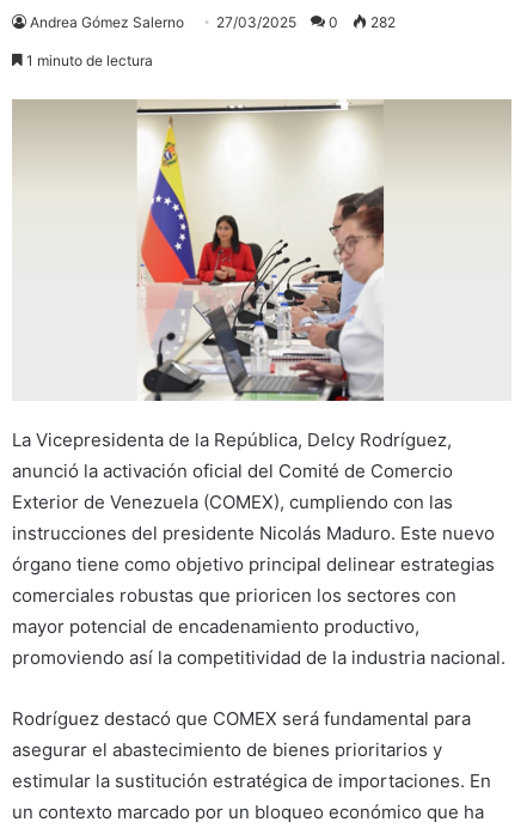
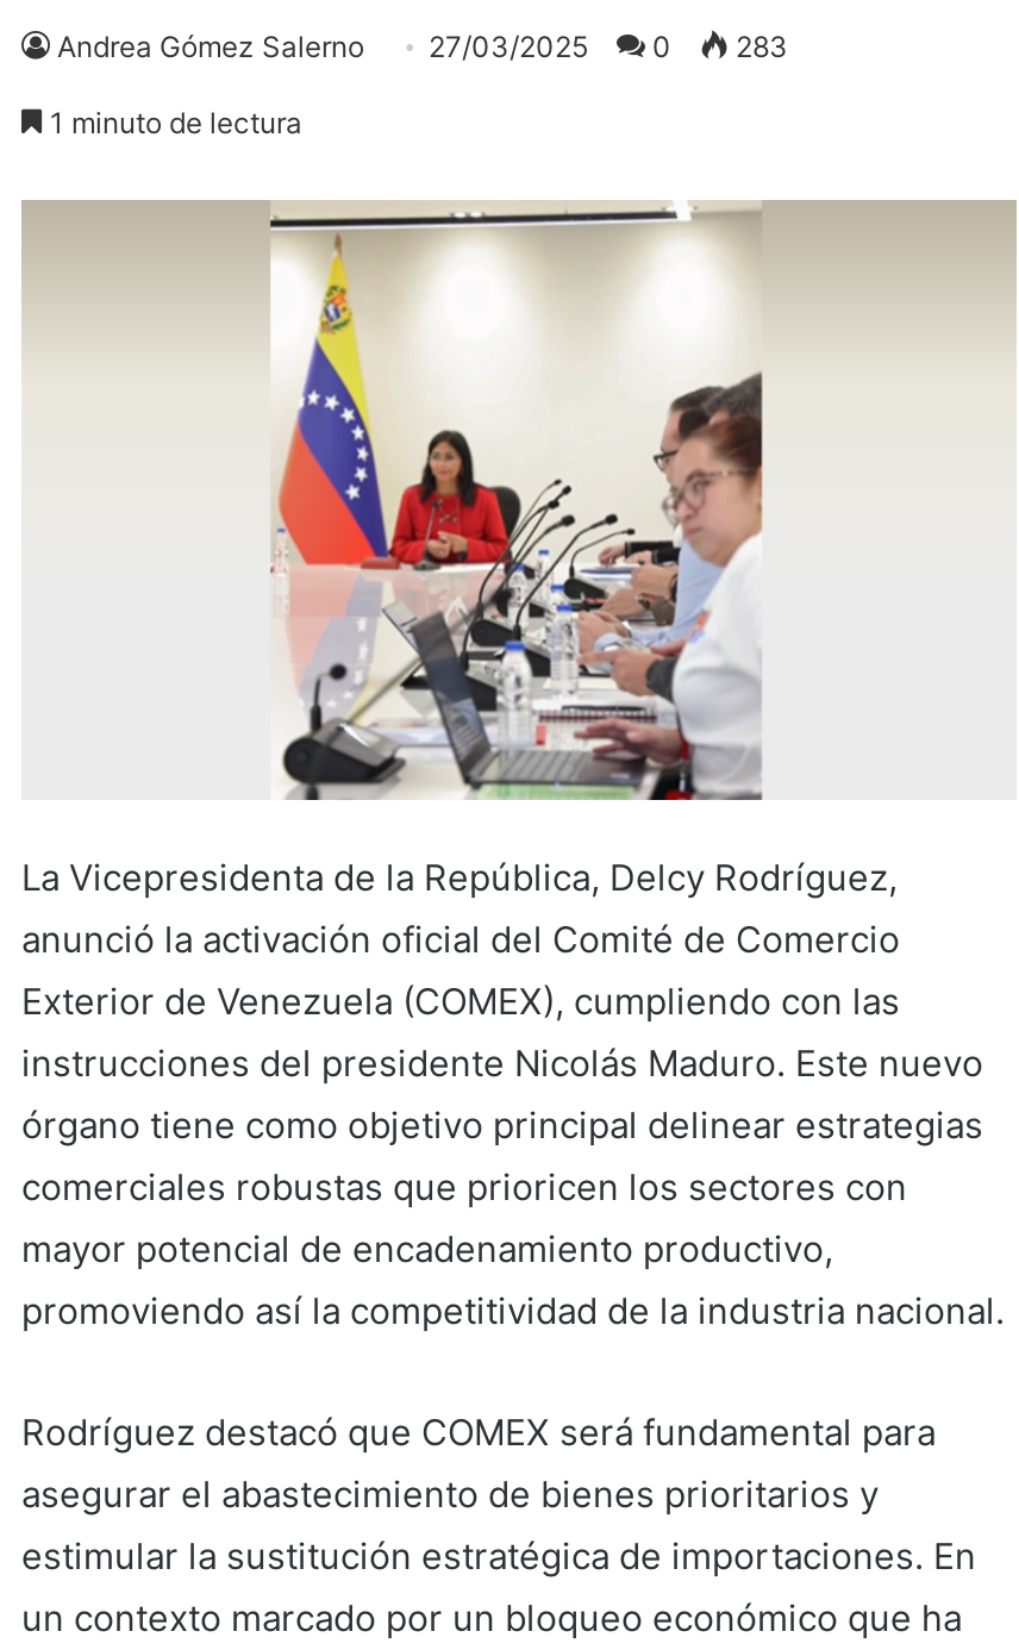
[30,13,396,31] Andrea Gómez Salerno 27/03/2025 0 282 -> [57,28,788,64] Andrea Gómez Salerno 27/03/2025 0 283

